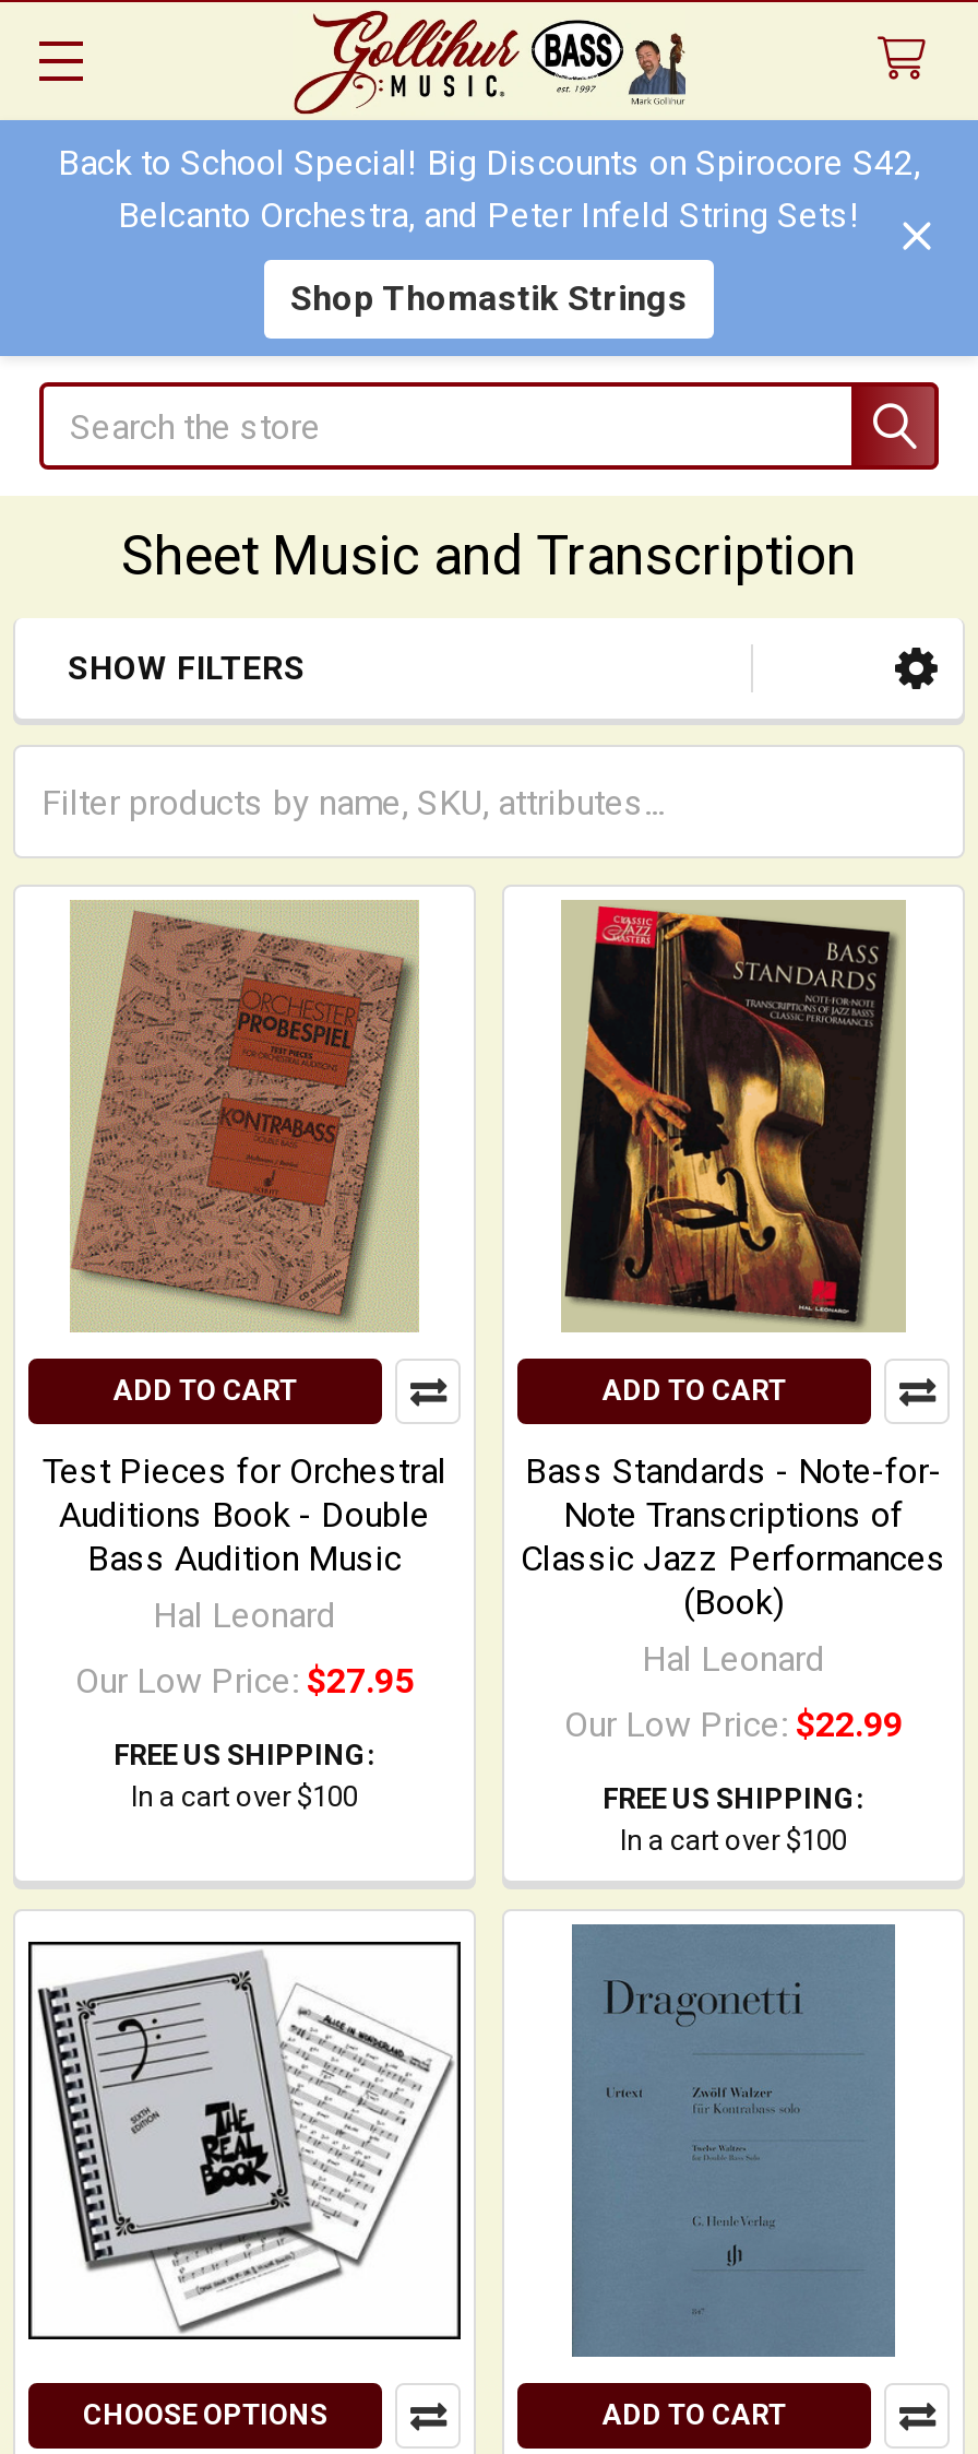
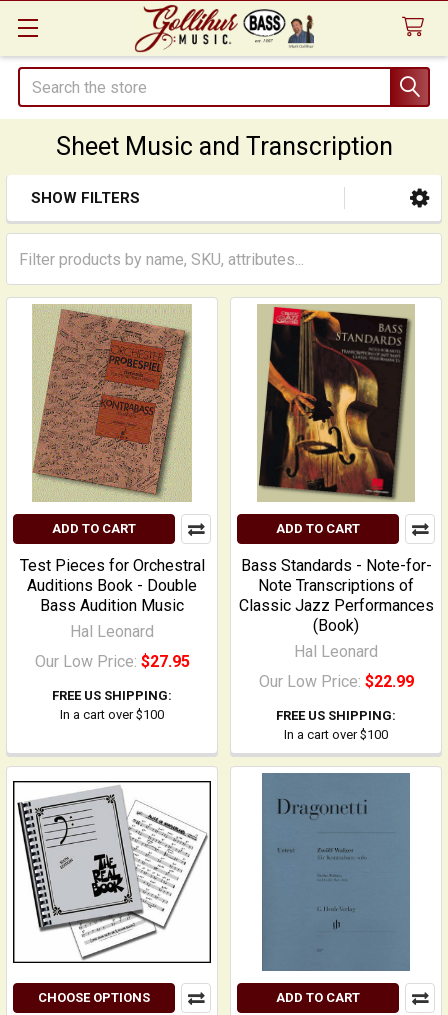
[58,142,920,342] Back to School Special! Big Discounts on Spirocore S42, | Belcanto Orchestra, and Peter Infeld String Sets! | Shop Thomastik Strings -> none

